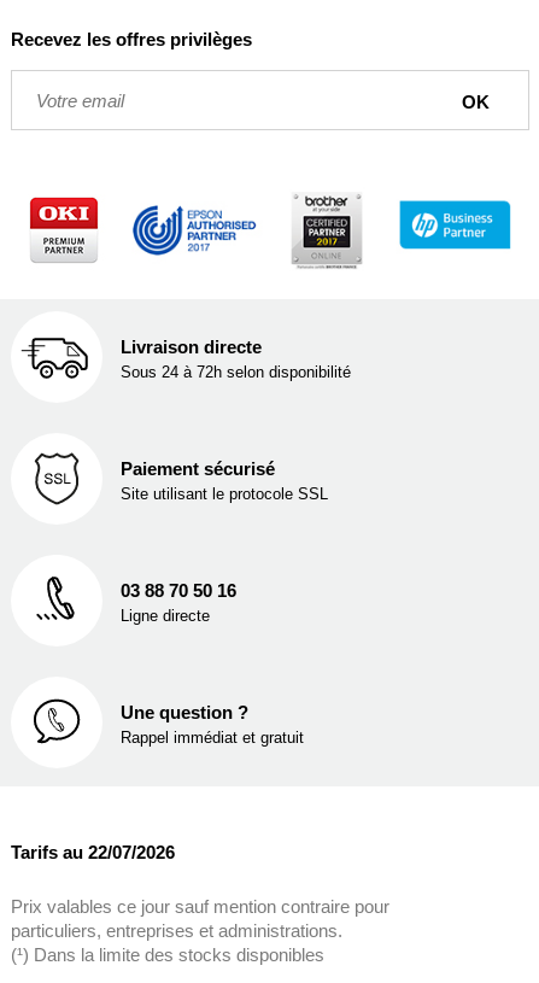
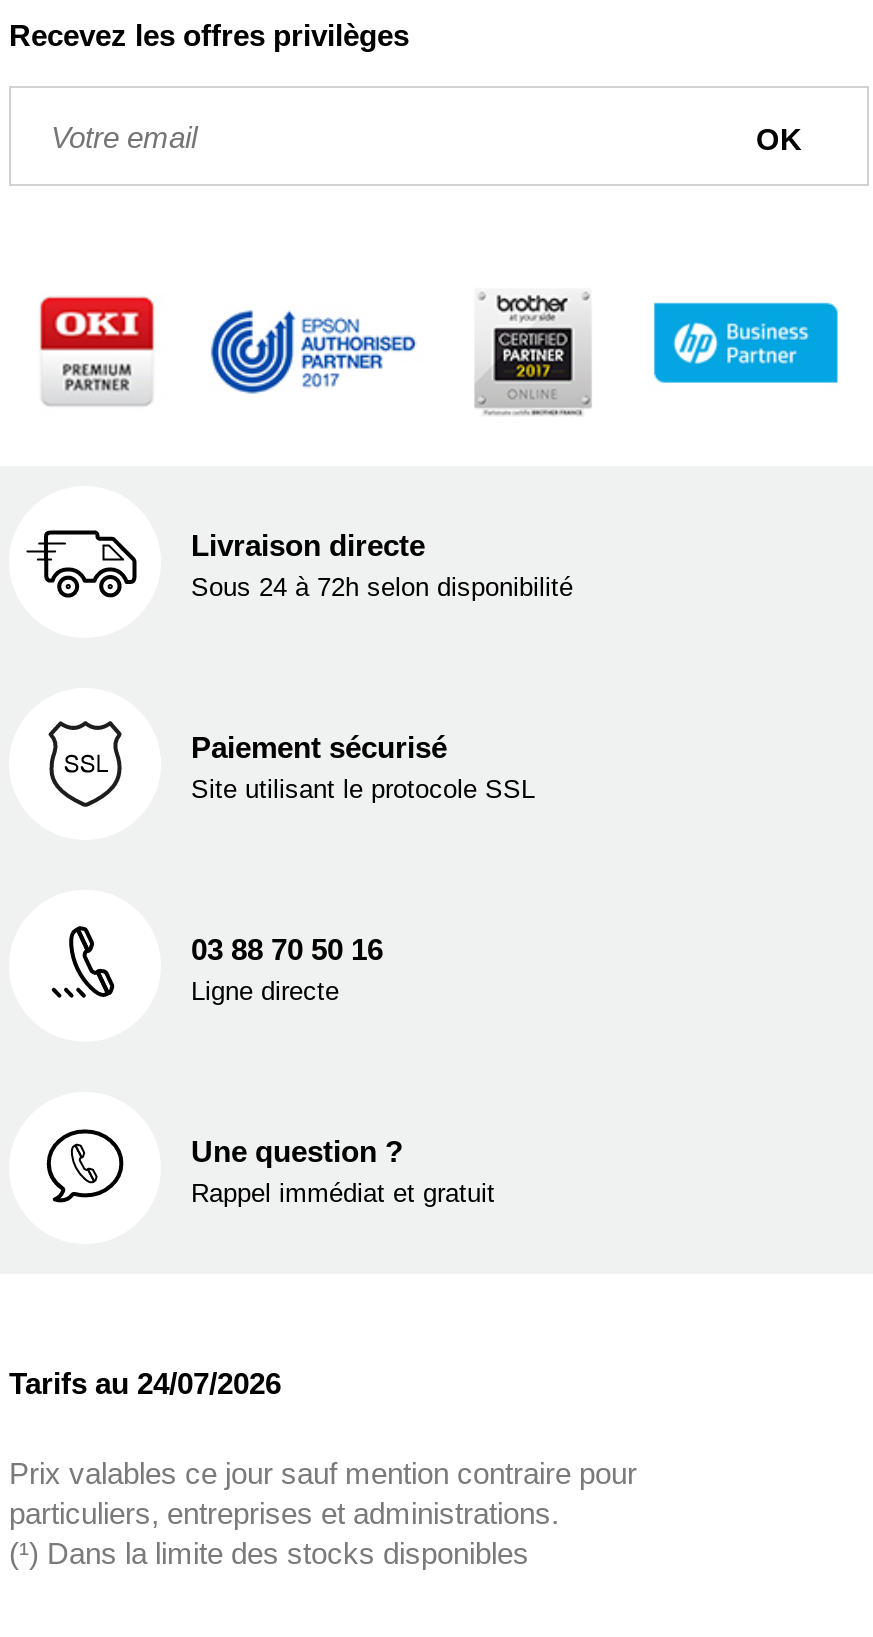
[11,842,175,862] Tarifs au 22/07/2026 -> [9,1366,281,1400] Tarifs au 24/07/2026

